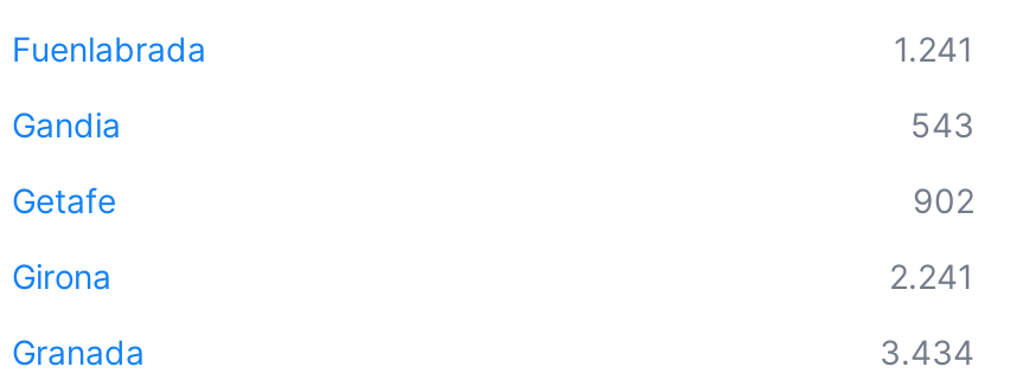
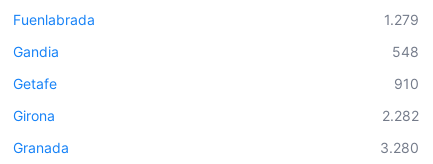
[894,27,974,68] 1.241 -> [384,11,419,28] 1.279
[910,103,974,144] 543 -> [392,43,419,60] 548
[913,179,974,219] 902 -> [394,75,419,92] 910
[889,255,974,295] 2.241 -> [382,107,419,124] 2.282
[880,331,974,371] 3.434 -> [380,139,419,156] 3.280

